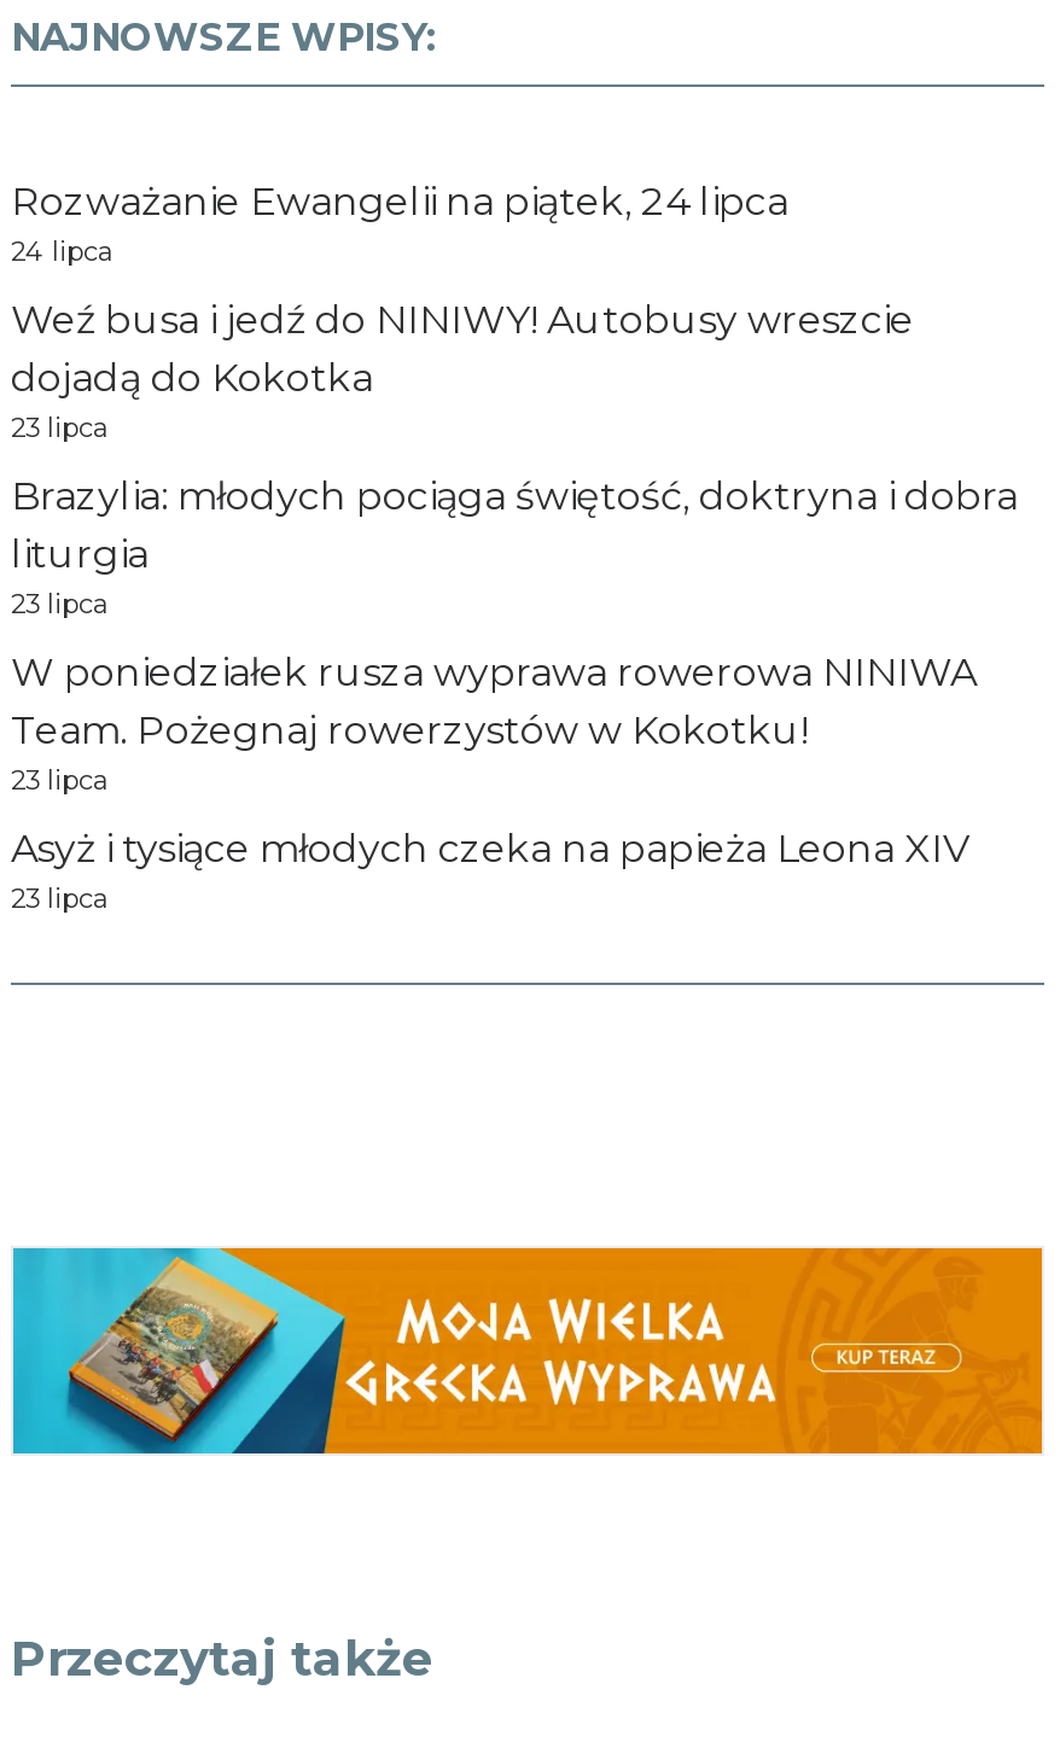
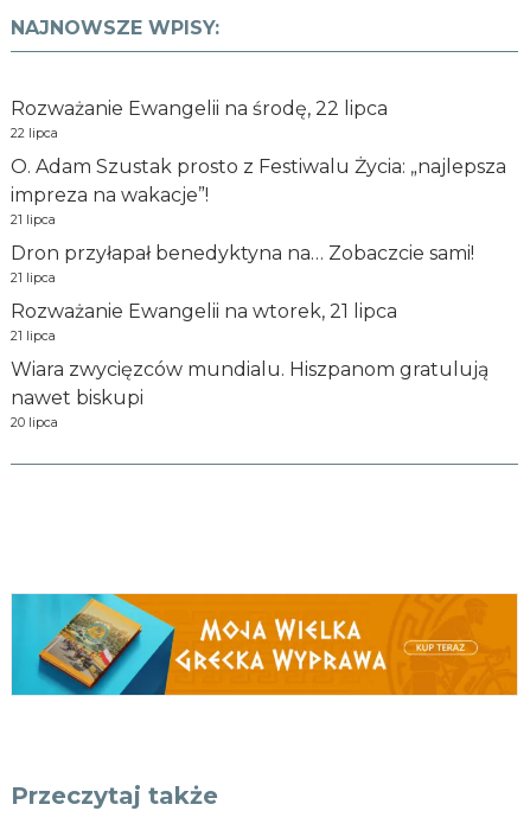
[11,179,788,268] Rozważanie Ewangelii na piątek, 24 lipca | 24 lipca -> [11,97,388,141] Rozważanie Ewangelii na środę, 22 lipca | 22 lipca
[11,297,914,444] Weź busa i jedź do NINIWY! Autobusy wreszcie | dojadą do Kokotka | 23 lipca -> [11,155,506,228] O. Adam Szustak prosto z Festiwalu Życia: „najlepsza | impreza na wakacje”! | 21 lipca
[11,473,1018,620] Brazylia: młodych pociąga świętość, doktryna i dobra | liturgia | 23 lipca -> [11,242,474,286] Dron przyłapał benedyktyna na… Zobaczcie sami! | 21 lipca
[11,649,977,797] W poniedziałek rusza wyprawa rowerowa NINIWA | Team. Pożegnaj rowerzystów w Kokotku! | 23 lipca -> [11,300,397,344] Rozważanie Ewangelii na wtorek, 21 lipca | 21 lipca
[11,826,969,915] Asyż i tysiące młodych czeka na papieża Leona XIV | 23 lipca -> [11,358,489,430] Wiara zwycięzców mundialu. Hiszpanom gratulują | nawet biskupi | 20 lipca

